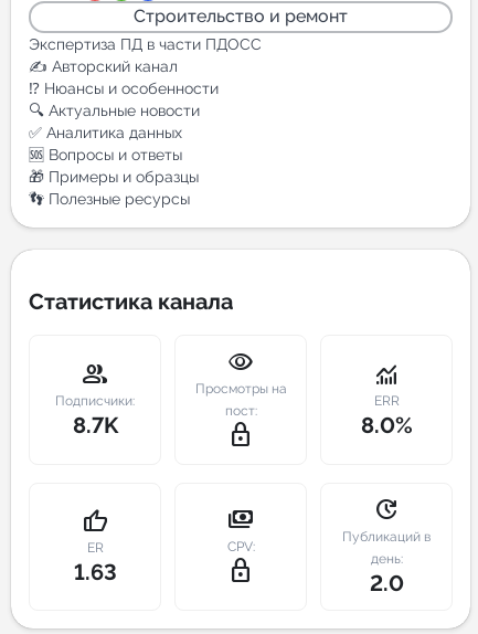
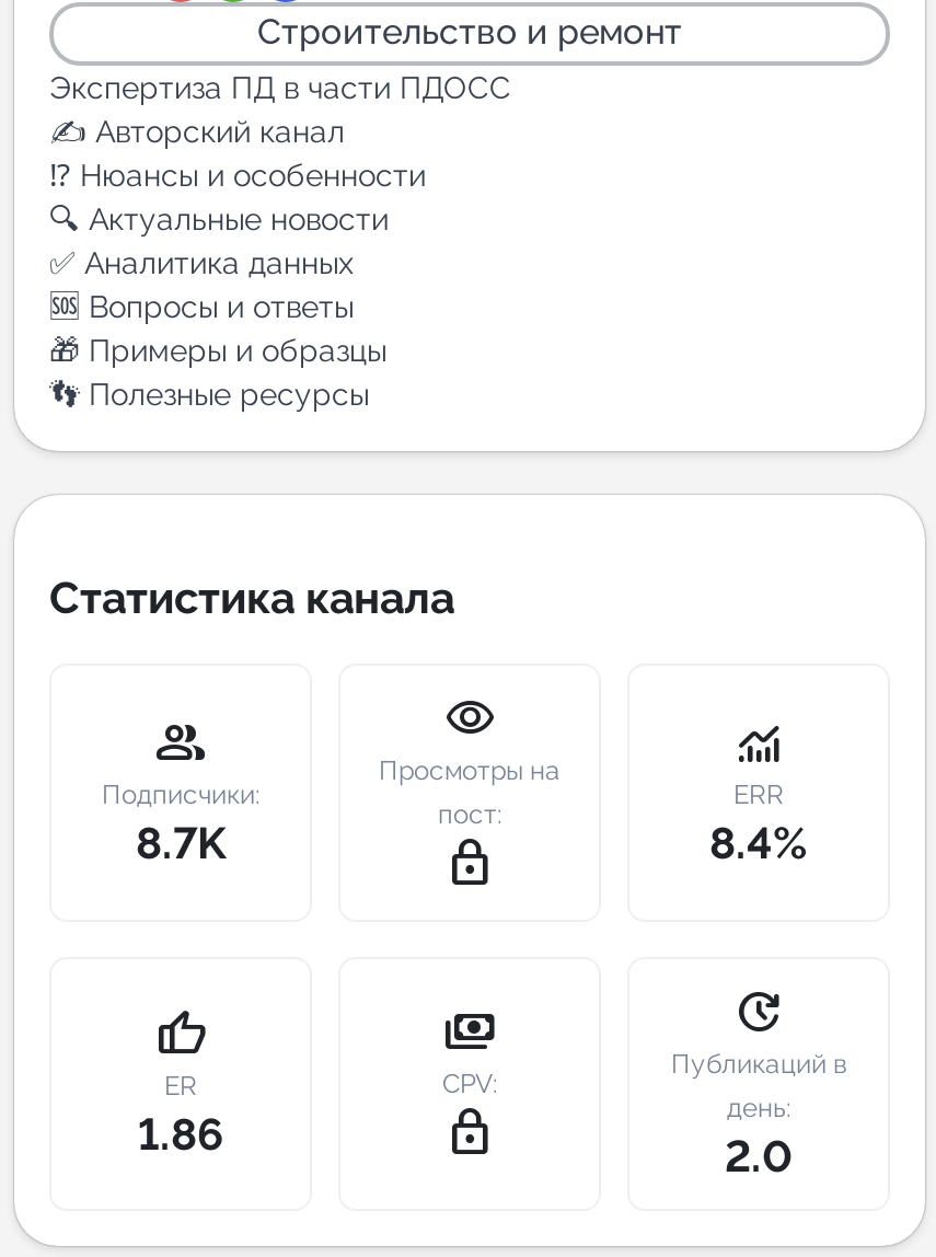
[360,412,412,439] 8.0% -> [709,817,808,870] 8.4%
[73,559,116,586] 1.63 -> [138,1109,223,1161] 1.86

